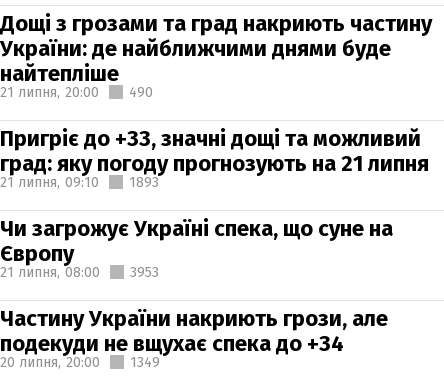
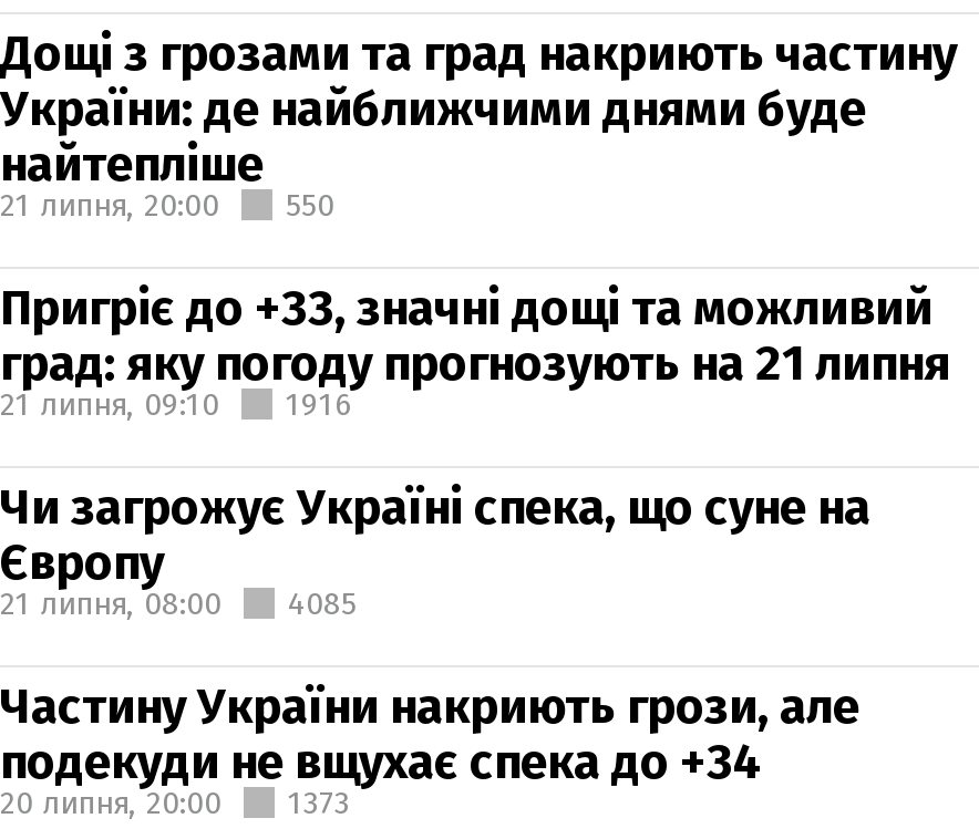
[0,83,153,100] 21 липня, 20:00 490 -> [0,186,334,224] 21 липня, 20:00 550
[129,173,159,190] 1893 -> [286,385,352,423] 1916
[0,263,159,280] 21 липня, 08:00 3953 -> [0,584,357,622] 21 липня, 08:00 4085
[0,353,160,370] 20 липня, 20:00 1349 -> [0,784,350,821] 20 липня, 20:00 1373

